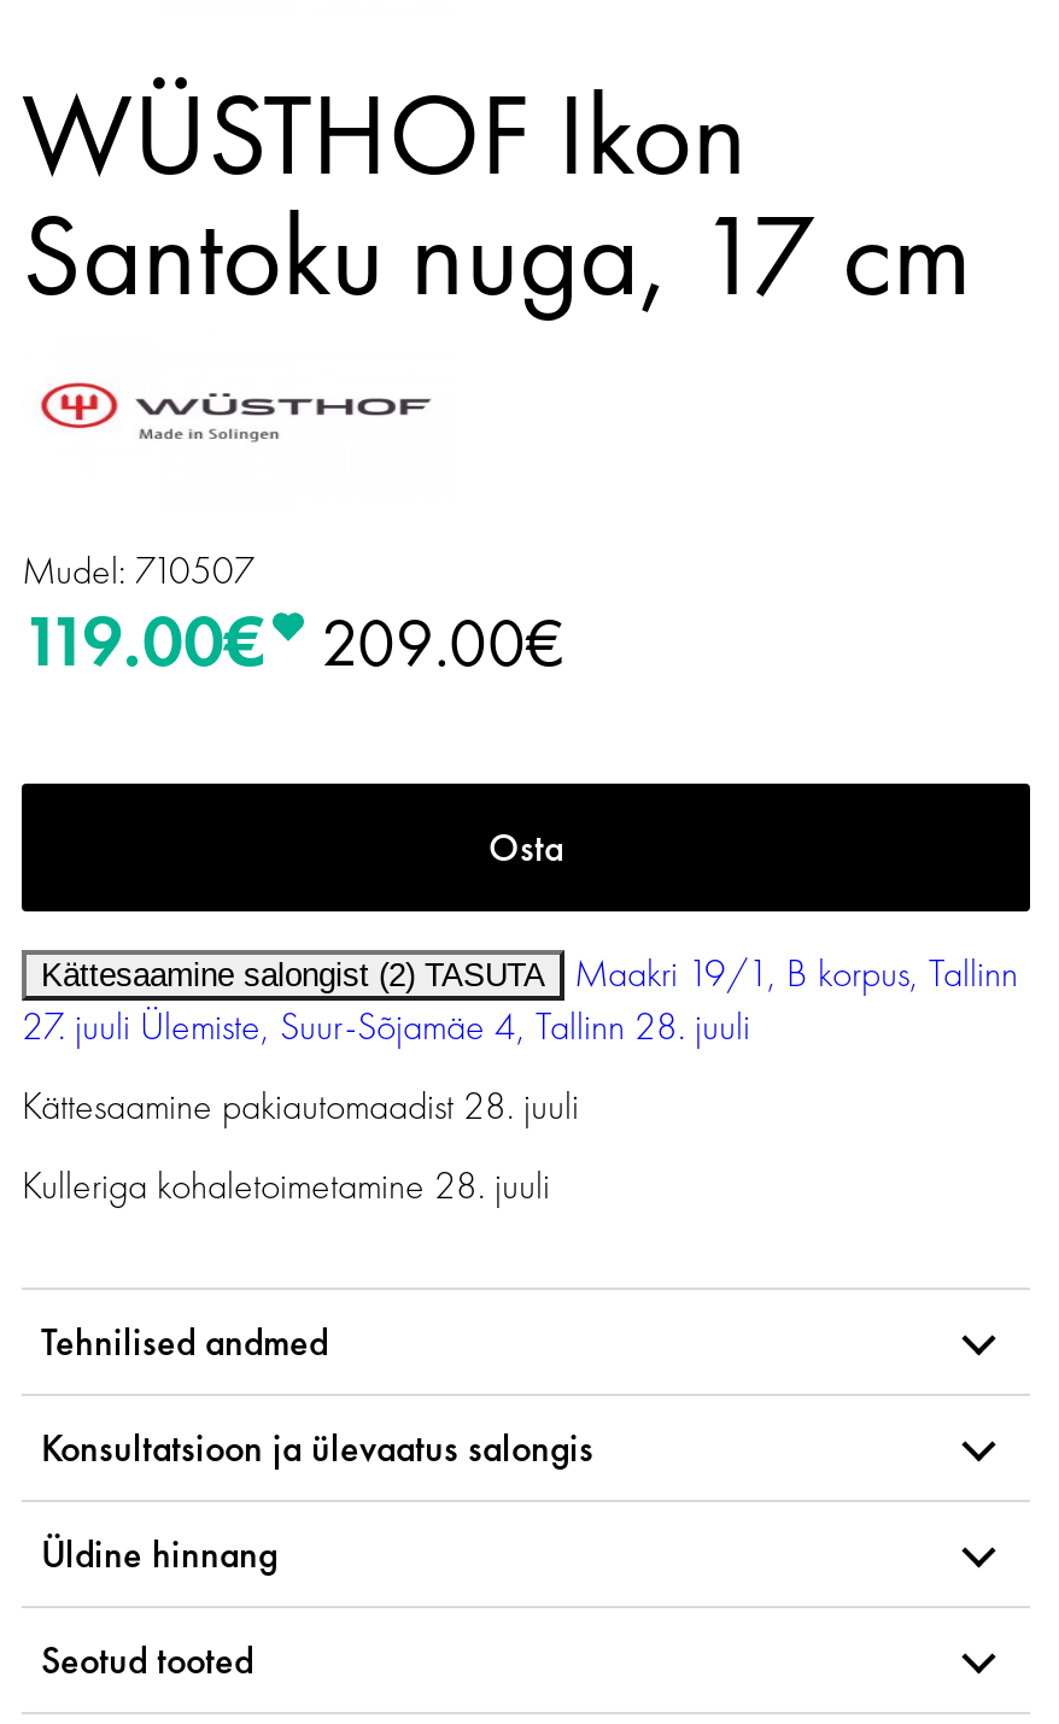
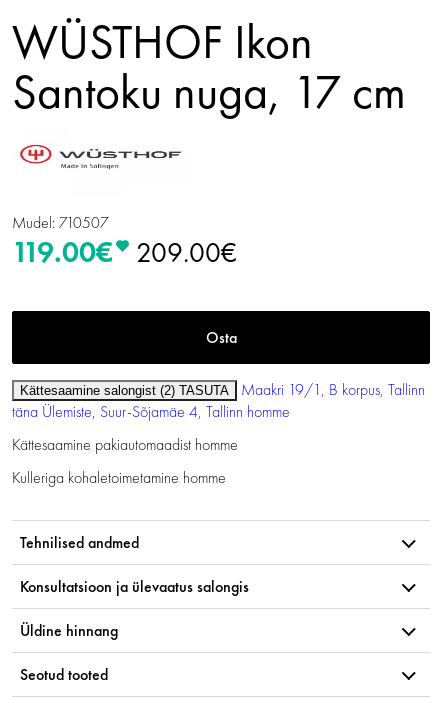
[22,1001,750,1052] 27. juuli Ülemiste, Suur-Sõjamäe 4, Tallinn 28. juuli -> [12,401,290,422] täna Ülemiste, Suur-Sõjamäe 4, Tallinn homme
[22,1081,579,1131] Kättesaamine pakiautomaadist 28. juuli -> [12,434,238,455] Kättesaamine pakiautomaadist homme
[22,1160,550,1211] Kulleriga kohaletoimetamine 28. juuli -> [12,467,226,488] Kulleriga kohaletoimetamine homme

